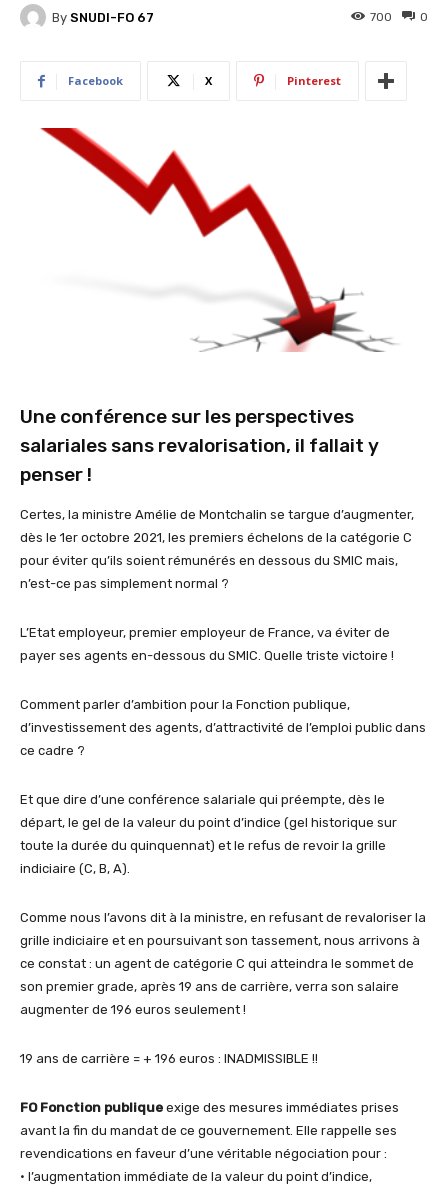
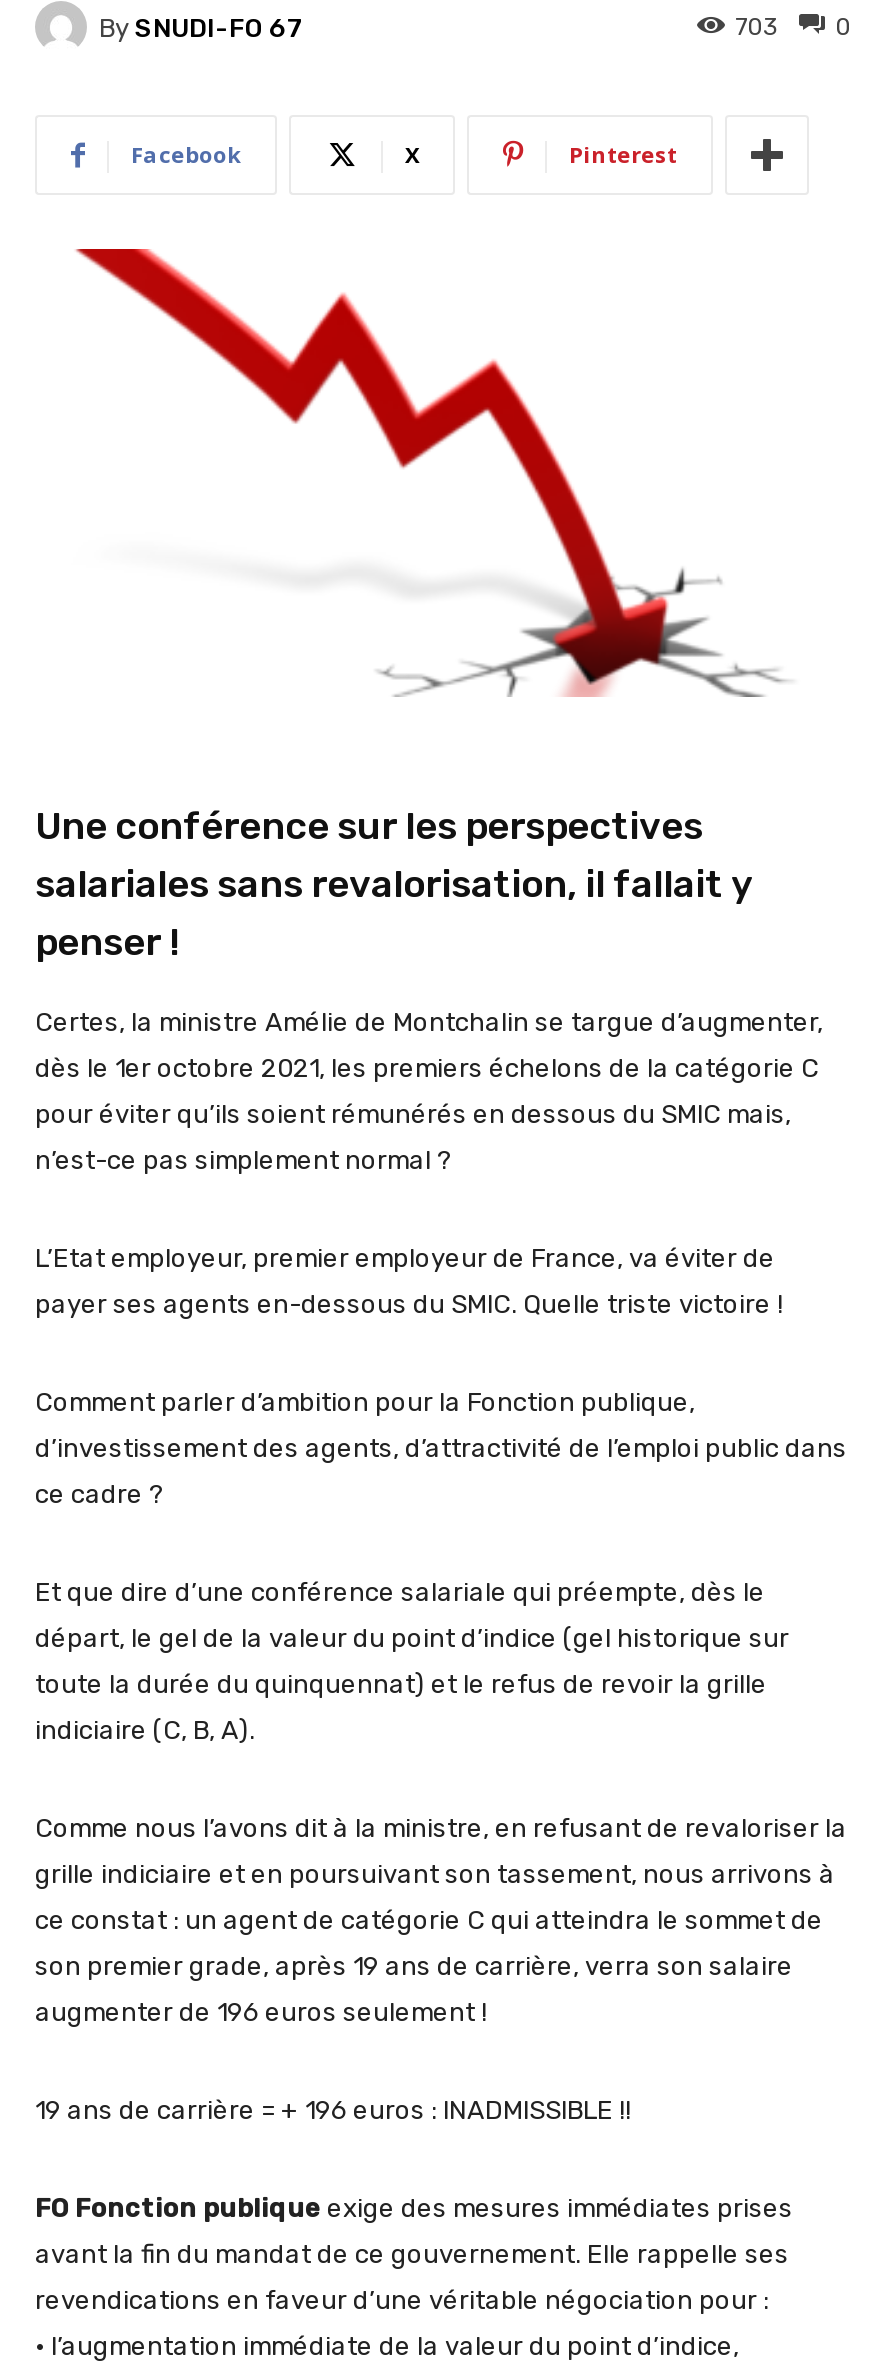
[370,10,392,24] 700 -> [735,13,779,41] 703

